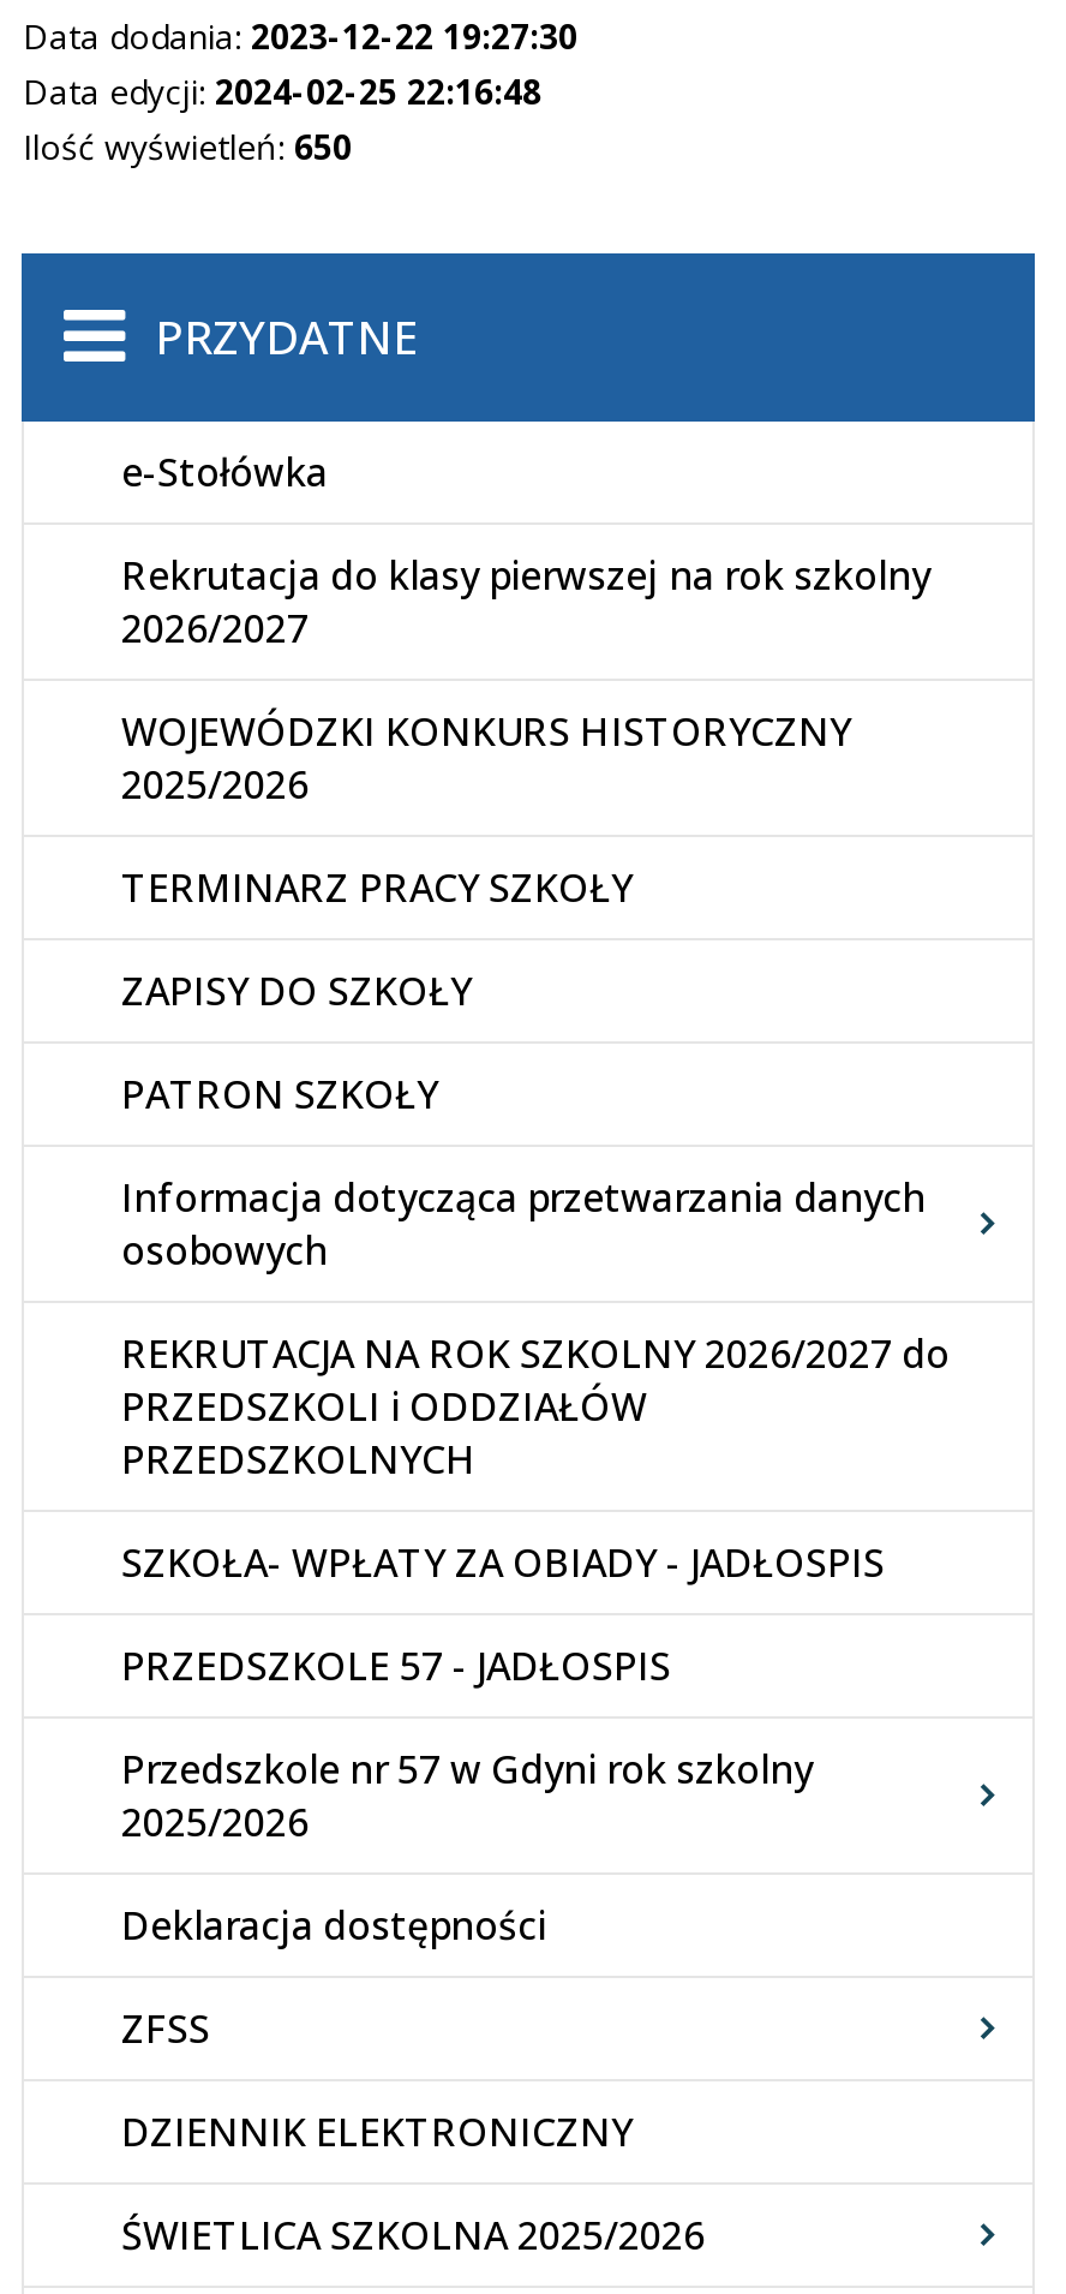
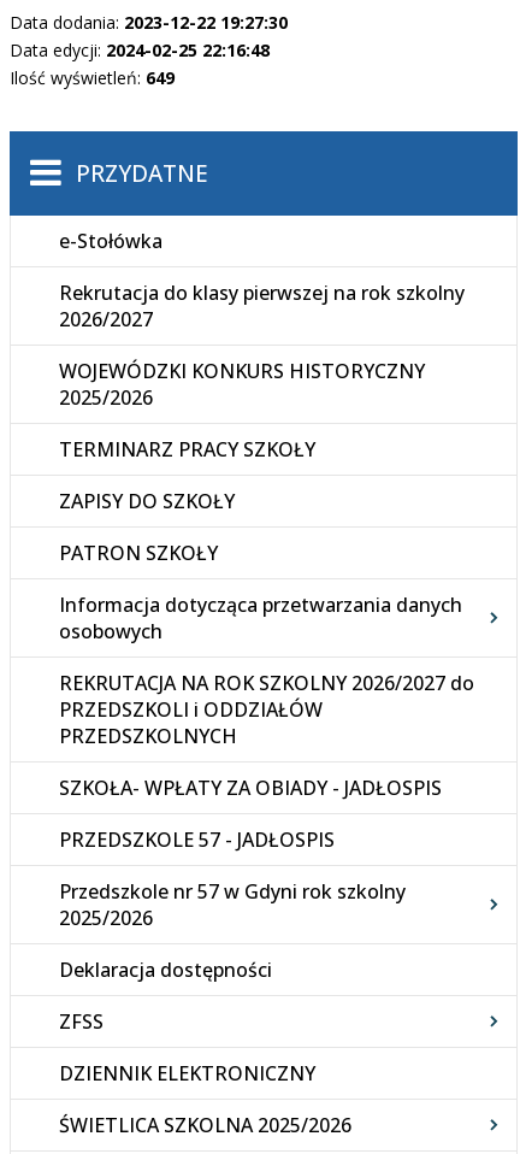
[23,125,351,170] Ilość wyświetleń: 650 -> [10,67,175,90] Ilość wyświetleń: 649

